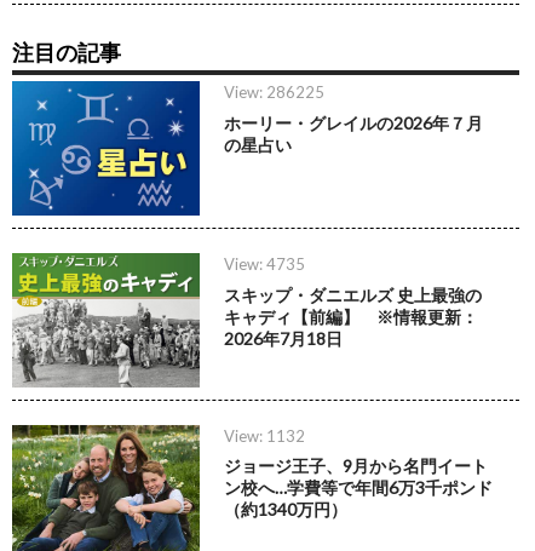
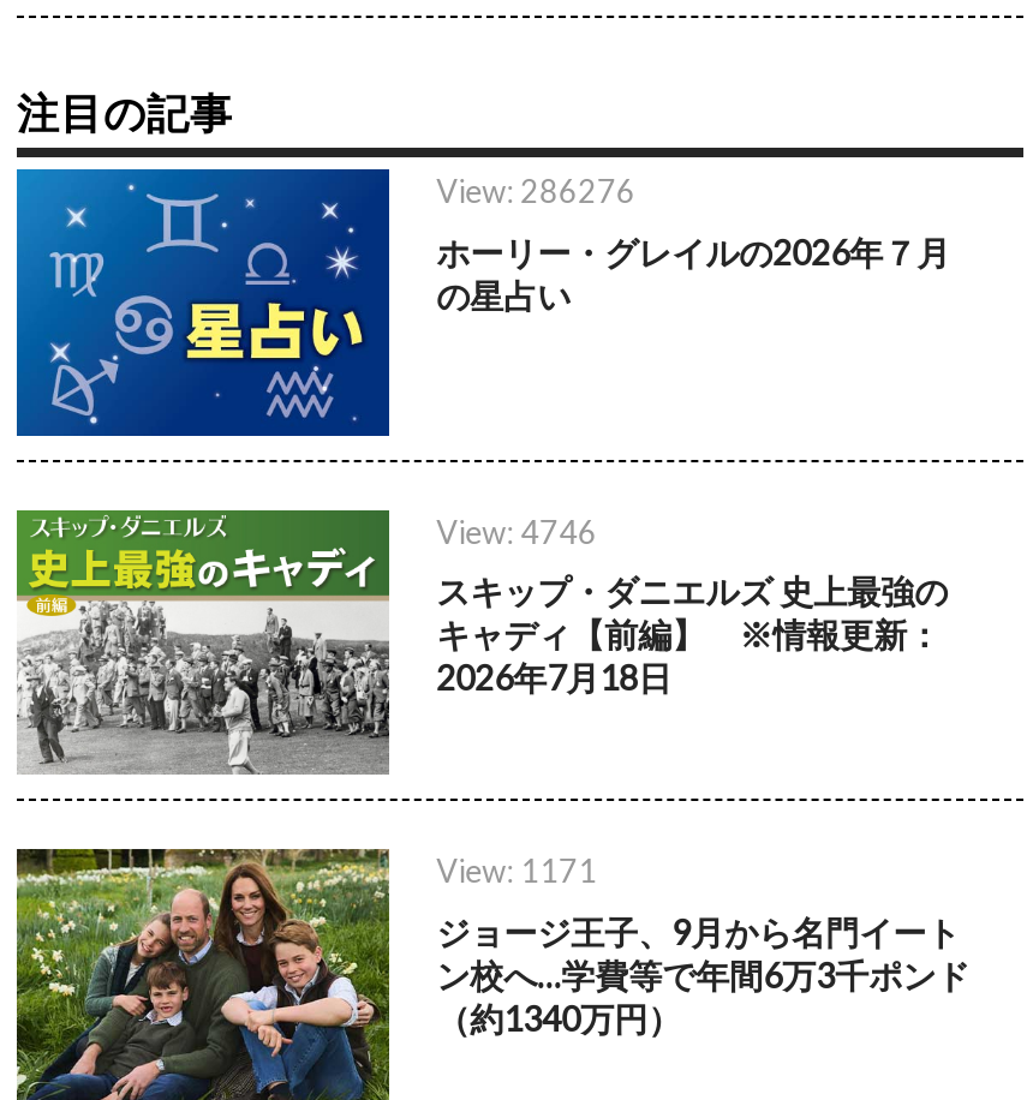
[223,83,324,102] View: 286225 -> [436,171,636,210] View: 286276
[223,254,305,274] View: 4735 -> [436,512,597,550] View: 4746
[223,426,305,445] View: 1132 -> [436,852,597,891] View: 1171

